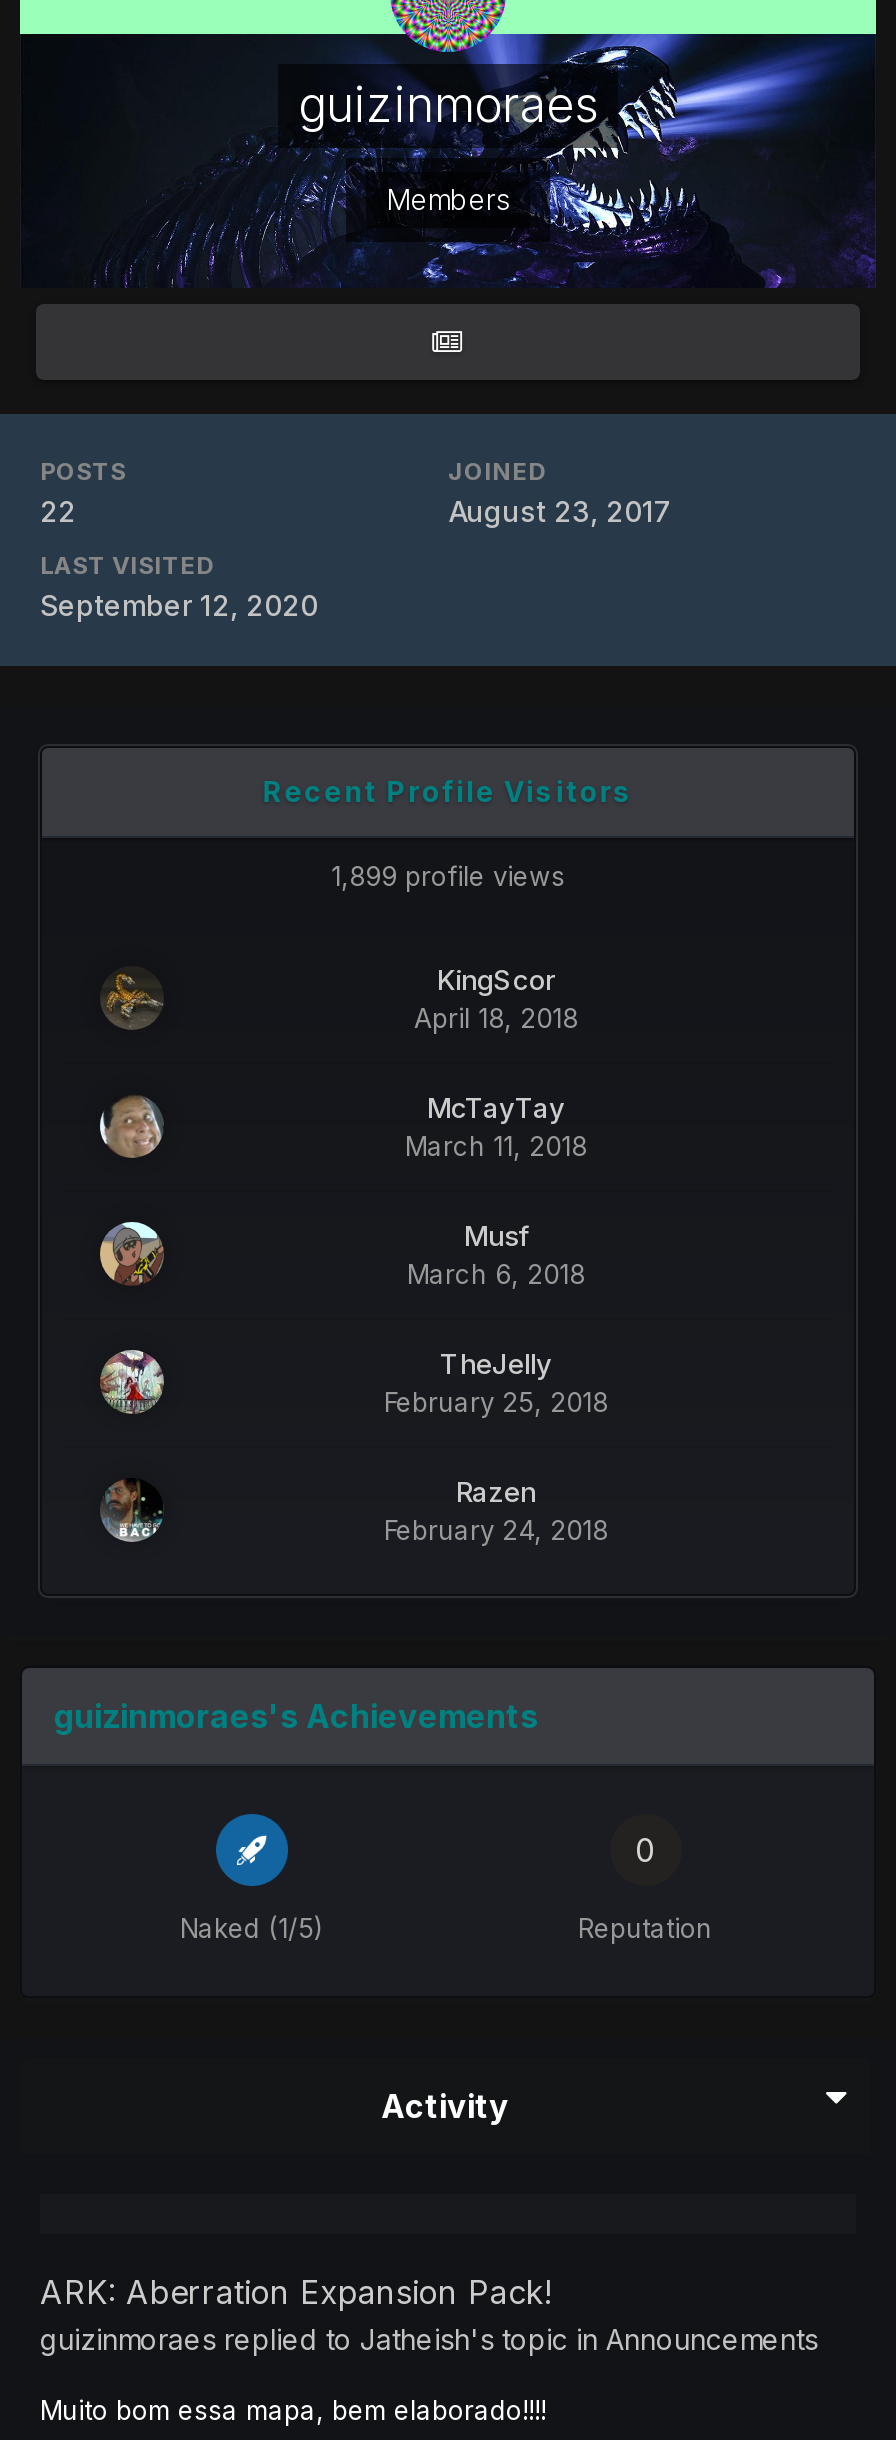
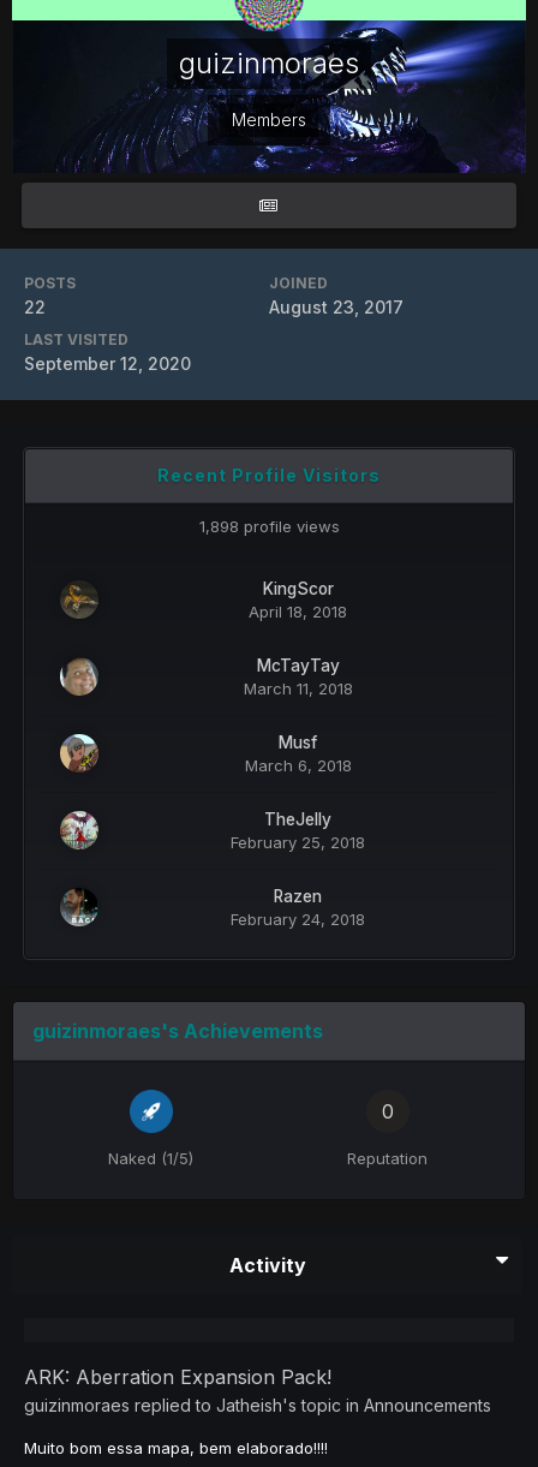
[331,860,565,892] 1,899 profile views -> [199,516,339,536] 1,898 profile views

